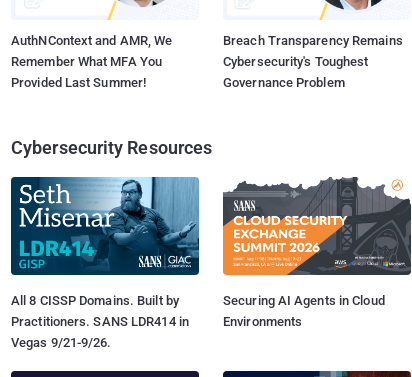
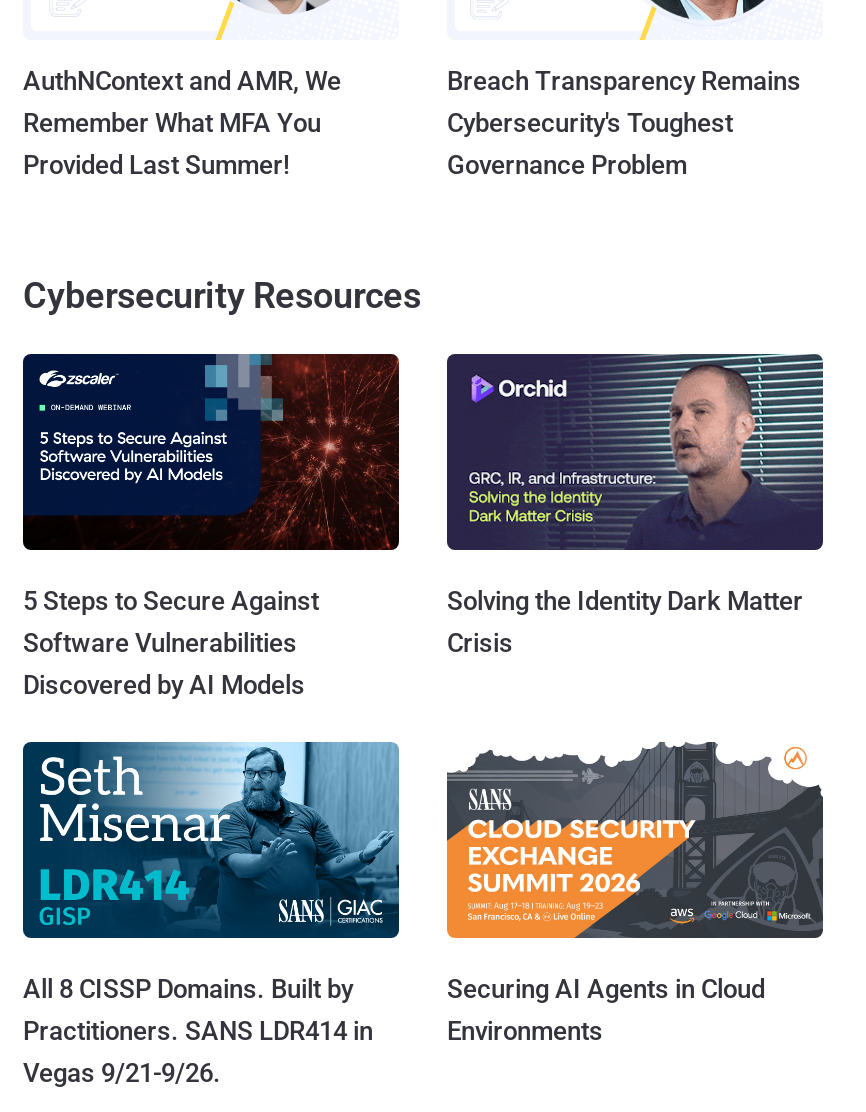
none -> [23,352,401,700] [image] | 5 Steps to Secure Against | Software Vulnerabilities | Discovered by AI Models
none -> [445,352,825,658] [image] | Solving the Identity Dark Matter | Crisis

